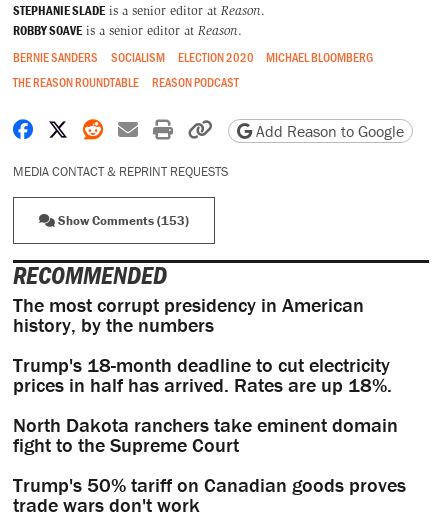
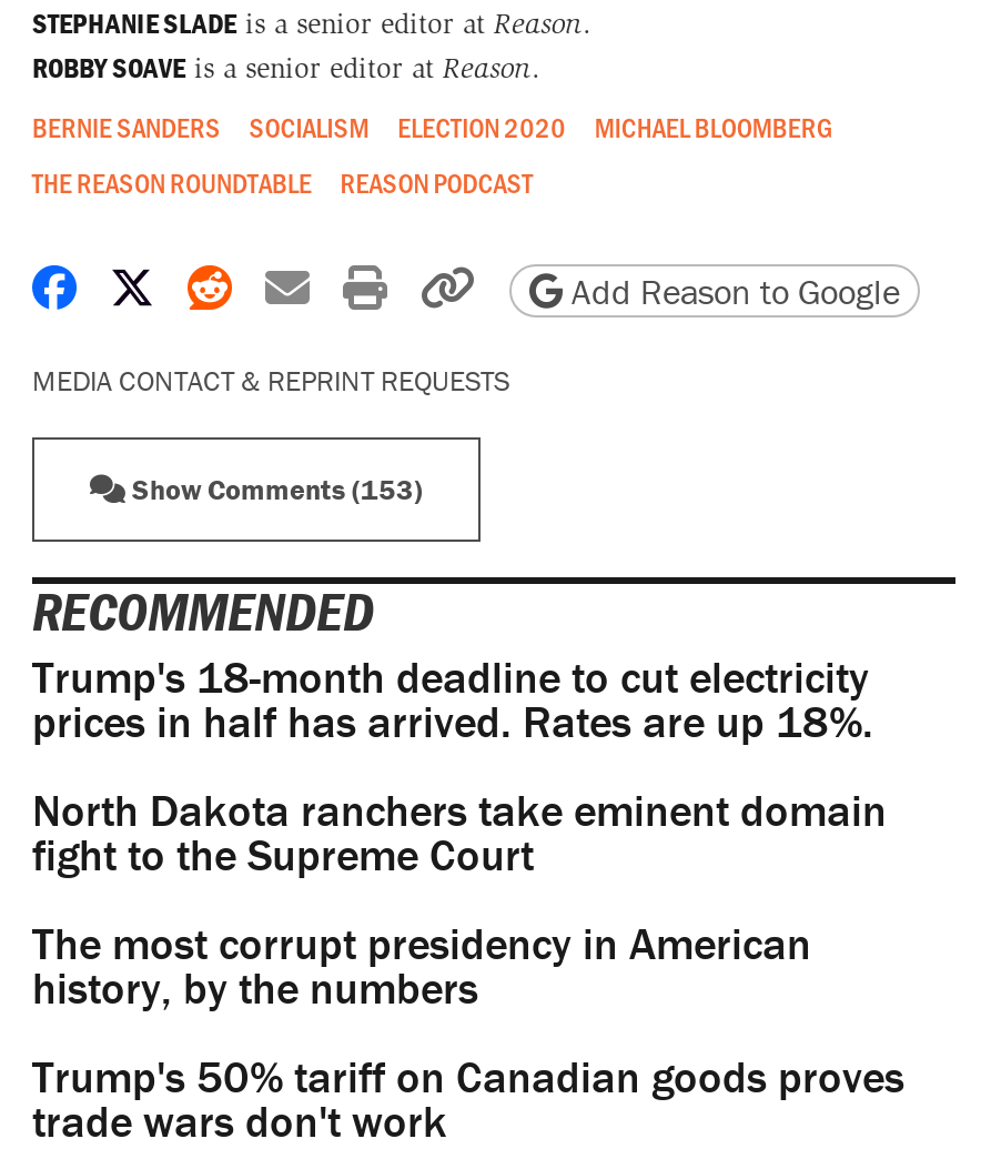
moved [13,292,364,337] -> [32,915,811,1015]: The most corrupt presidency in American | history, by the numbers
moved [13,352,398,457] -> [32,649,887,882]: Trump's 18-month deadline to cut electricity | prices in half has arrived. Rates are up 18%. | North Dakota ranchers take eminent domain | fight to the Supreme Court

